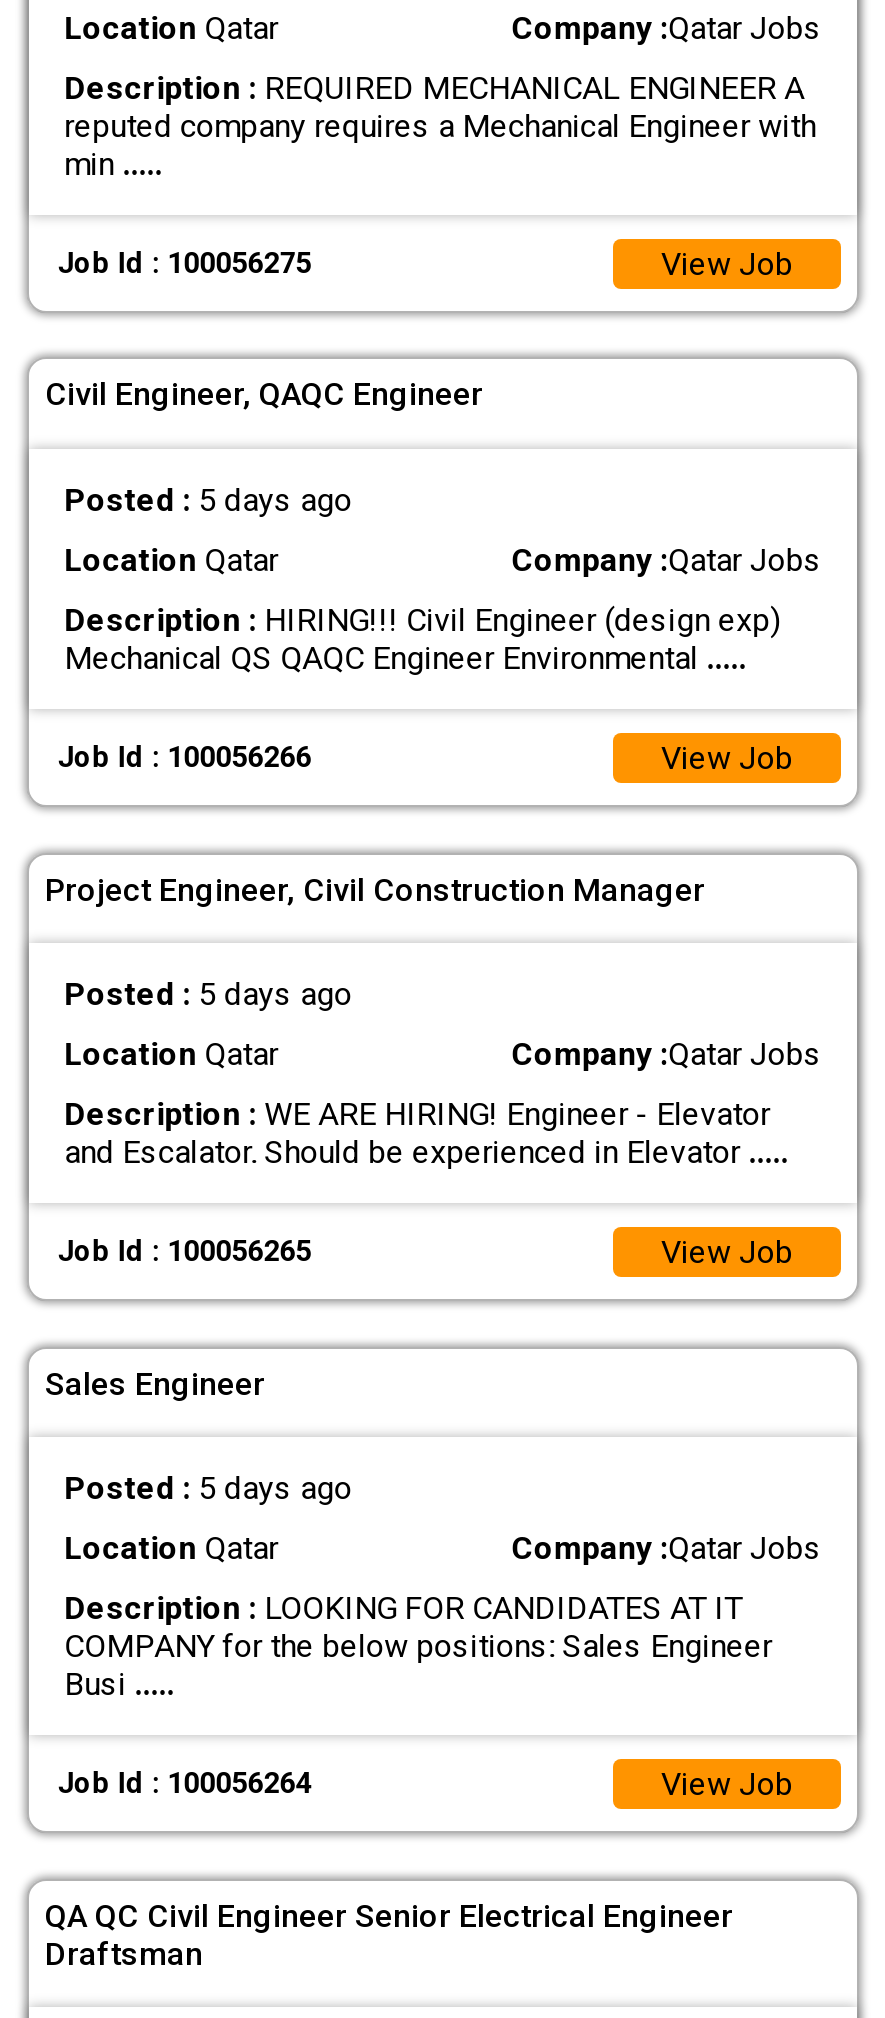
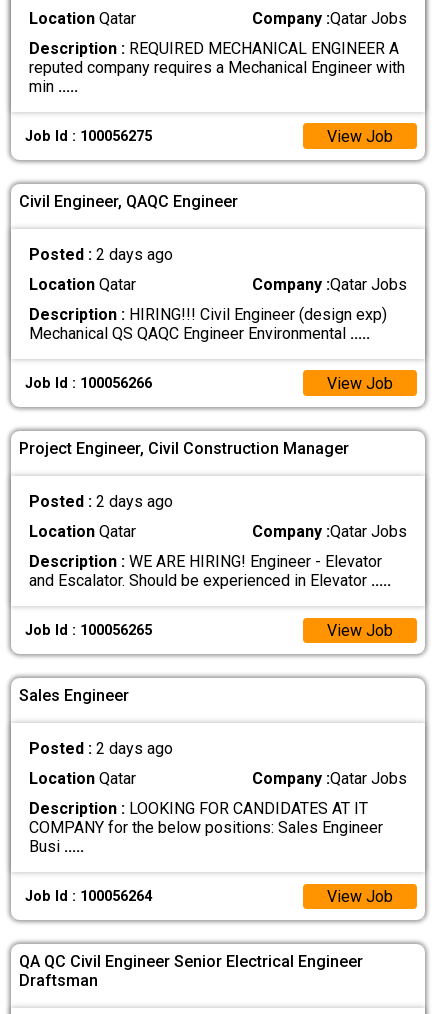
[64,481,352,519] Posted : 5 days ago -> [29,245,173,264] Posted : 2 days ago
[64,975,352,1013] Posted : 5 days ago -> [29,492,173,511] Posted : 2 days ago
[64,1469,352,1507] Posted : 5 days ago -> [29,739,173,758] Posted : 2 days ago

